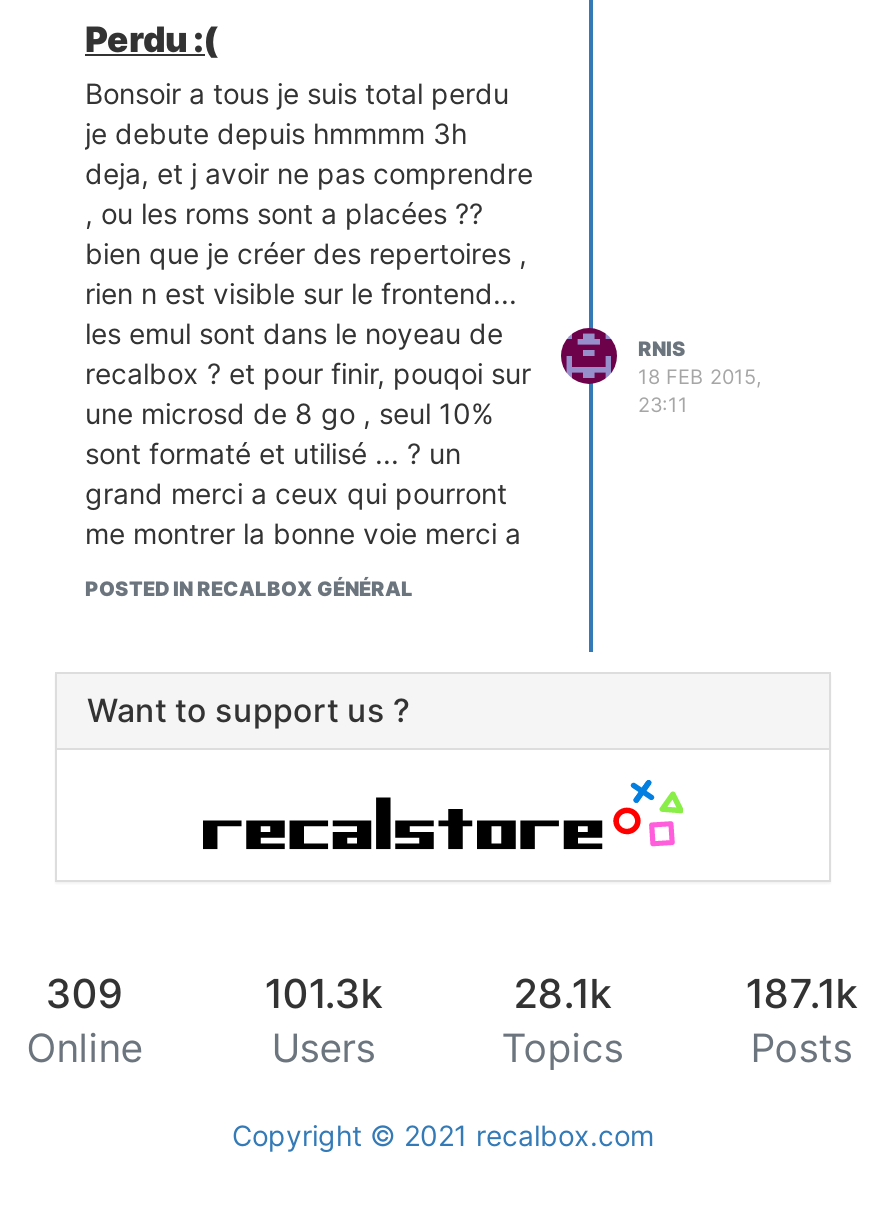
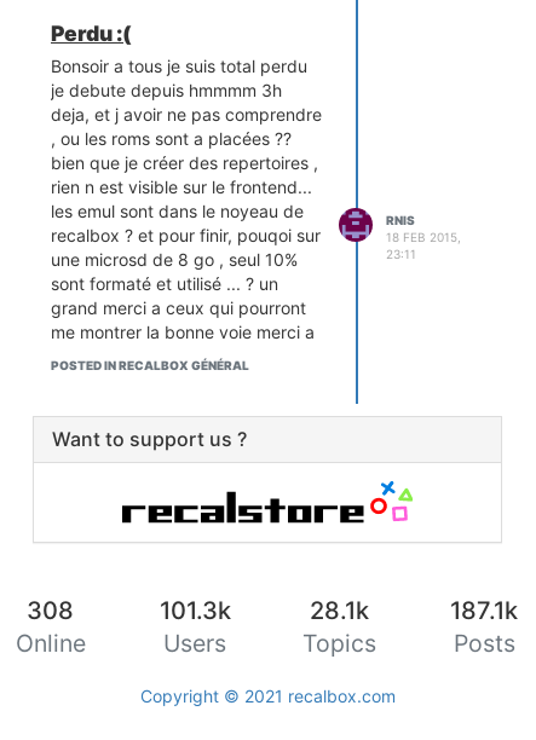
[45,971,123,1019] 309 -> [27,597,74,626] 308

